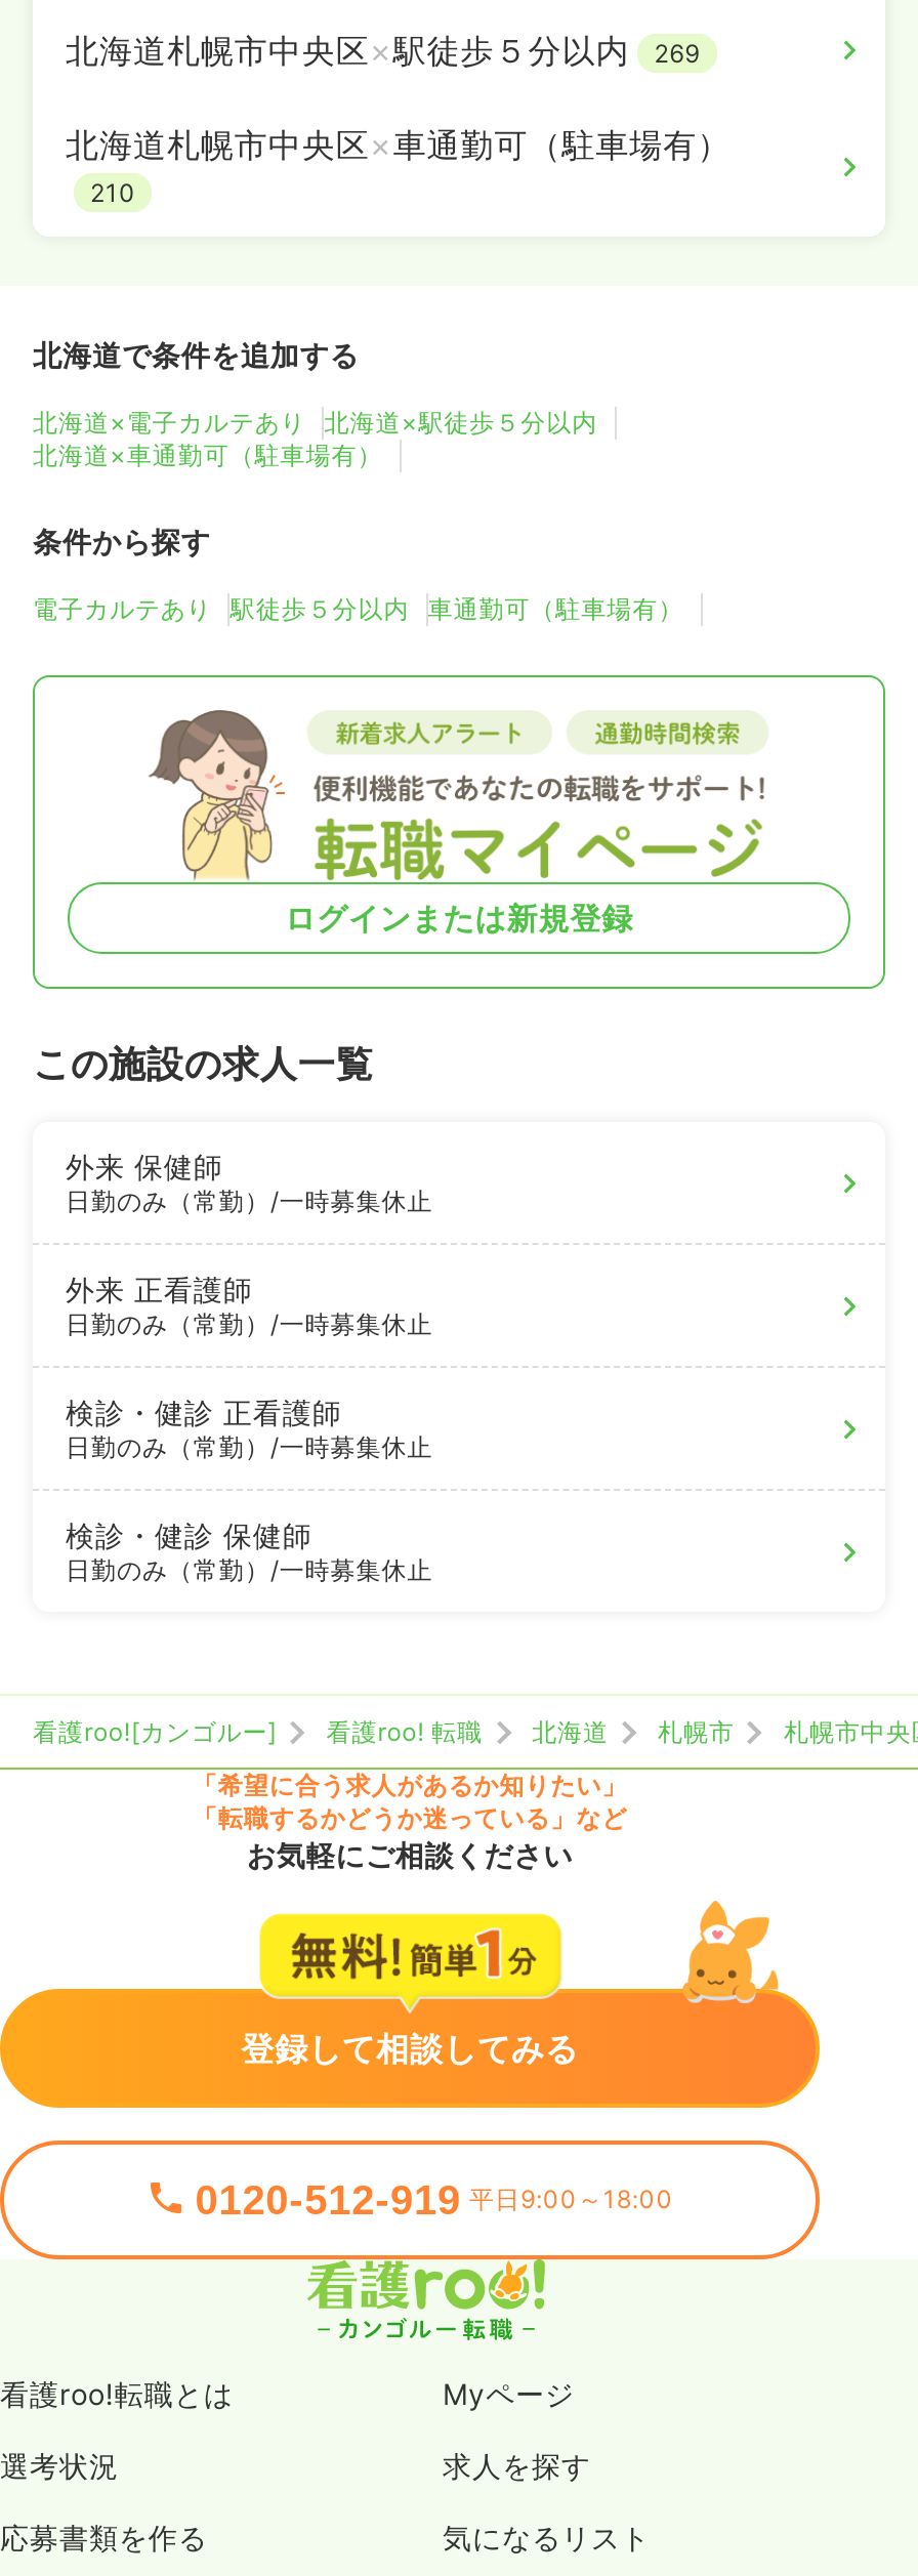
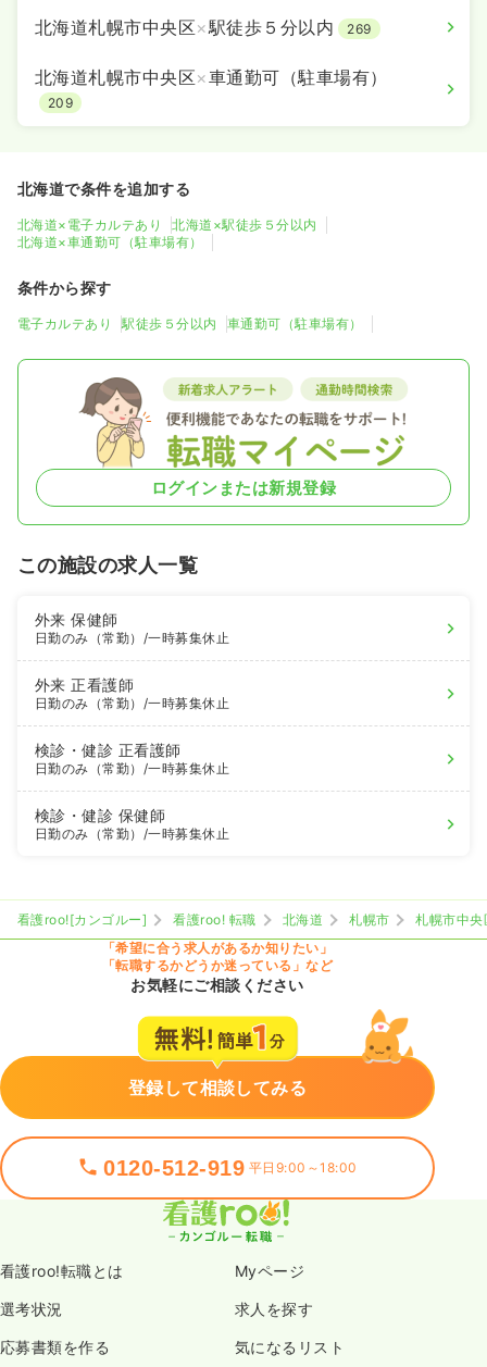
[90,177,136,208] 210 -> [48,95,73,111] 209

